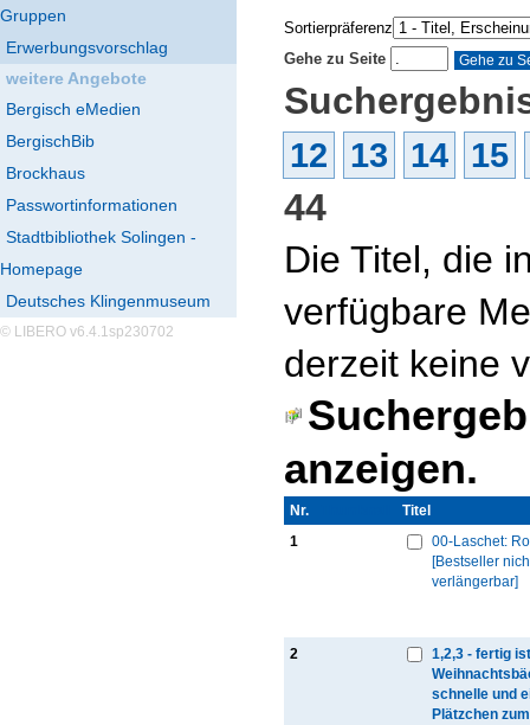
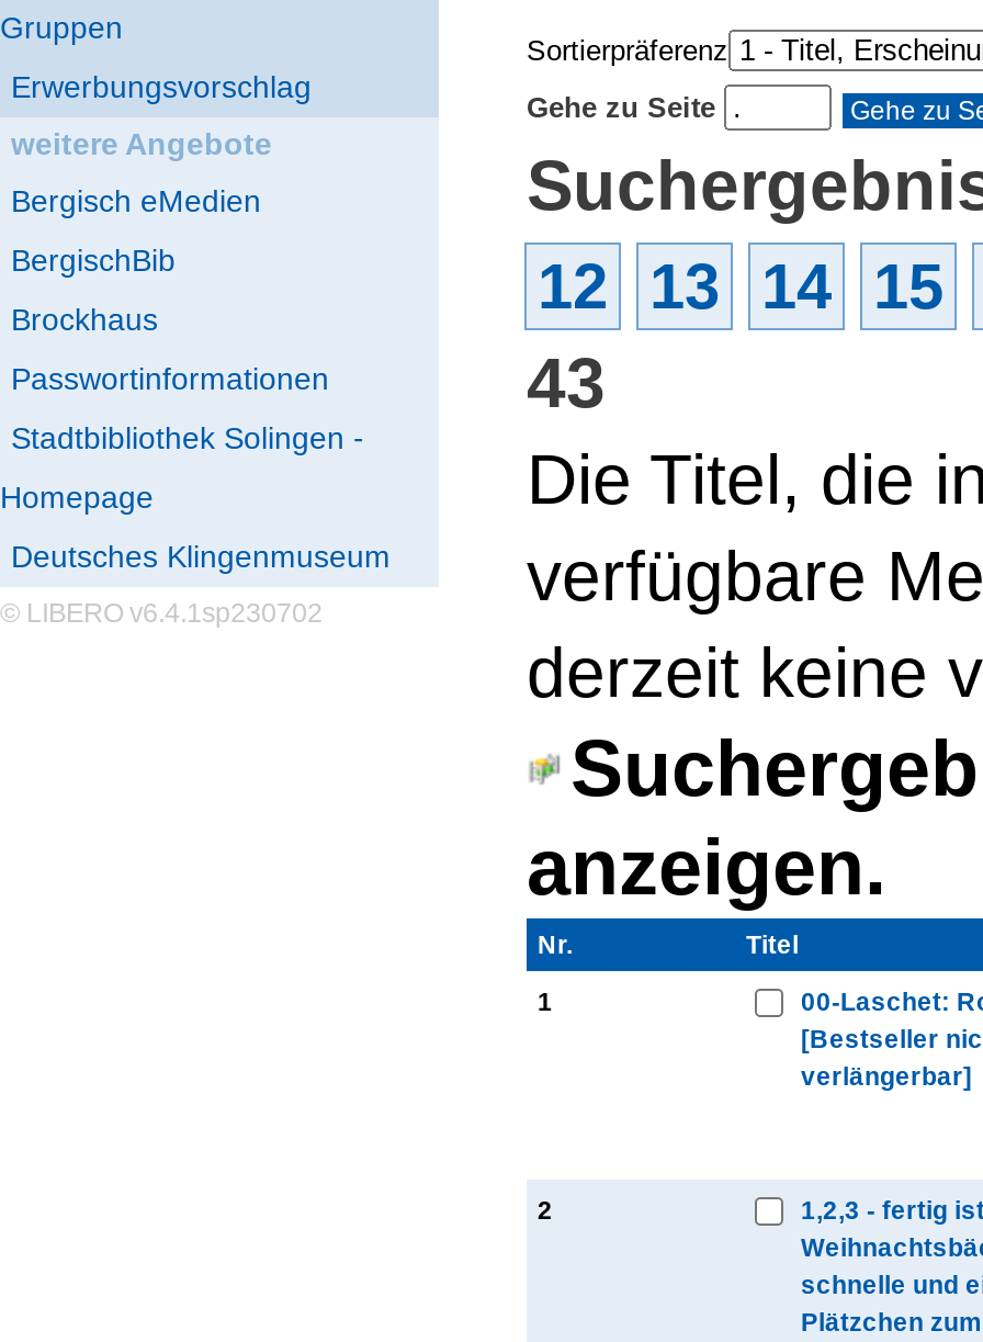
[284,186,327,229] 44 -> [527,344,606,423] 43

